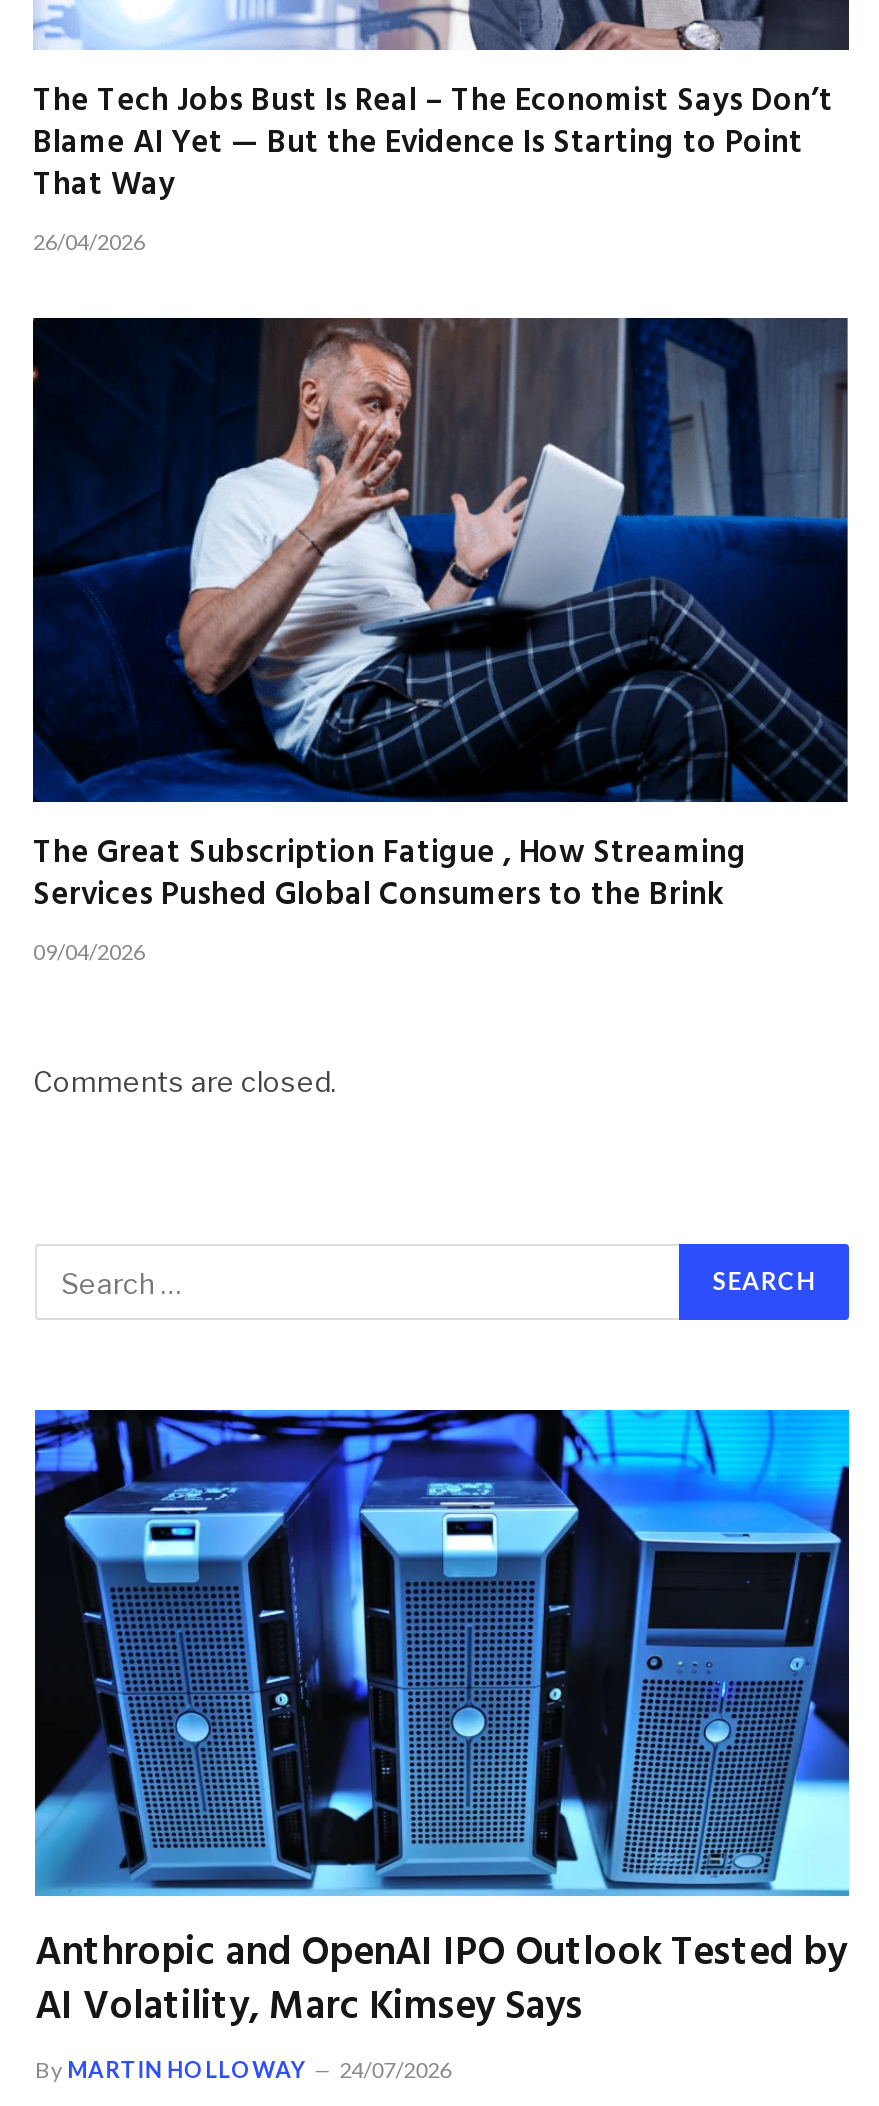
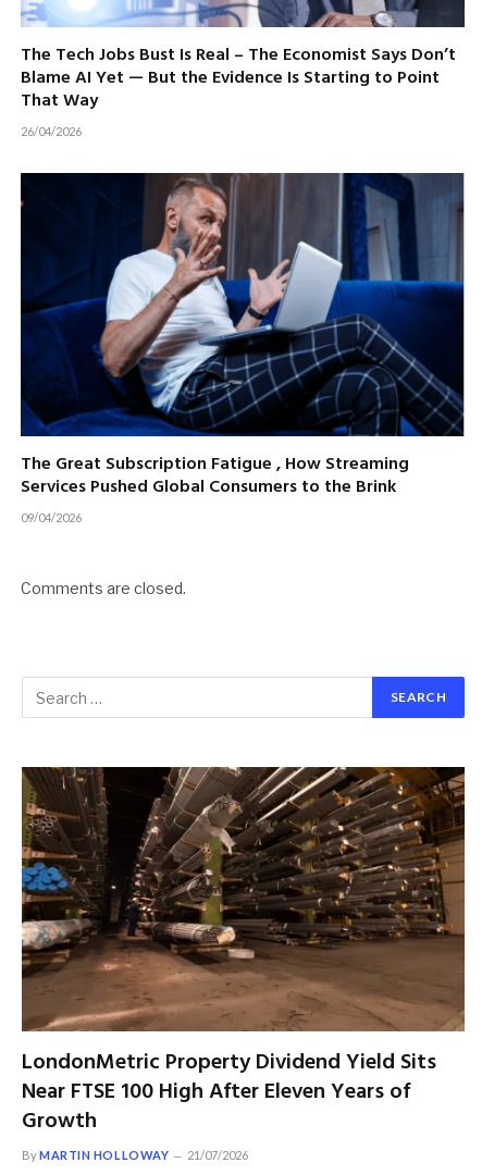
[33,1408,851,2039] [image] | Anthropic and OpenAI IPO Outlook Tested by | AI Volatility, Marc Kimsey Says -> [21,766,466,1139] [image] | LondonMetric Property Dividend Yield Sits | Near FTSE 100 High After Eleven Years of | Growth
[35,2055,451,2081] By MARTIN HOLLOWAY 24/07/2026 -> [22,1147,248,1162] By MARTIN HOLLOWAY 21/07/2026

